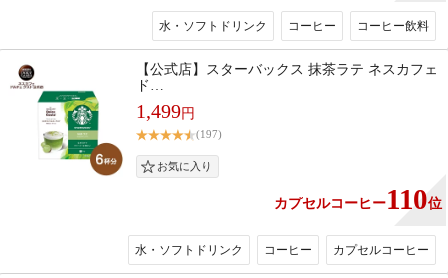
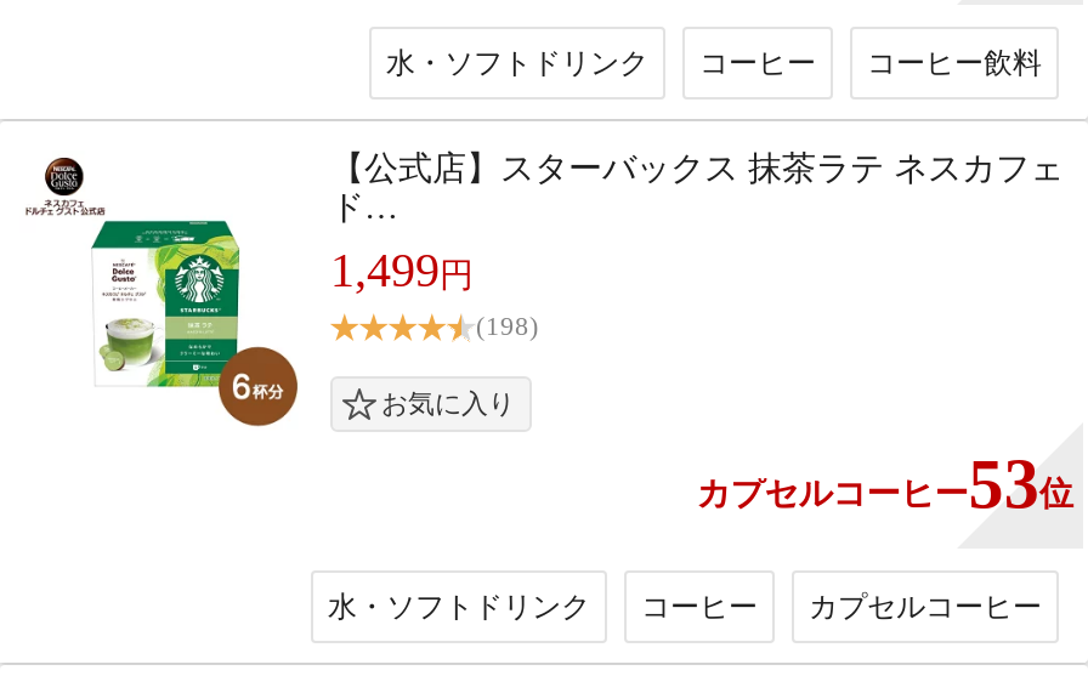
[196,128,222,140] (197) -> [476,311,539,341] (198)
[274,183,442,215] カプセルコーヒー110位 -> [697,444,1073,521] カプセルコーヒー53位

